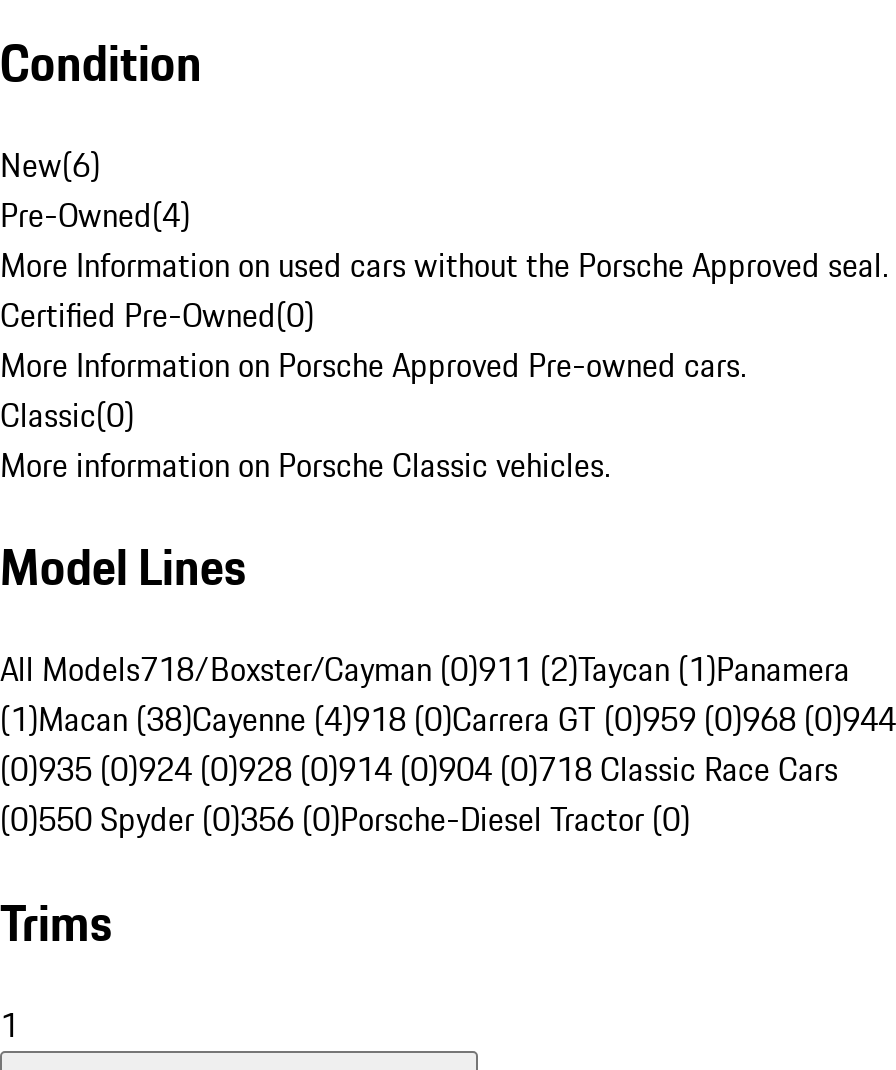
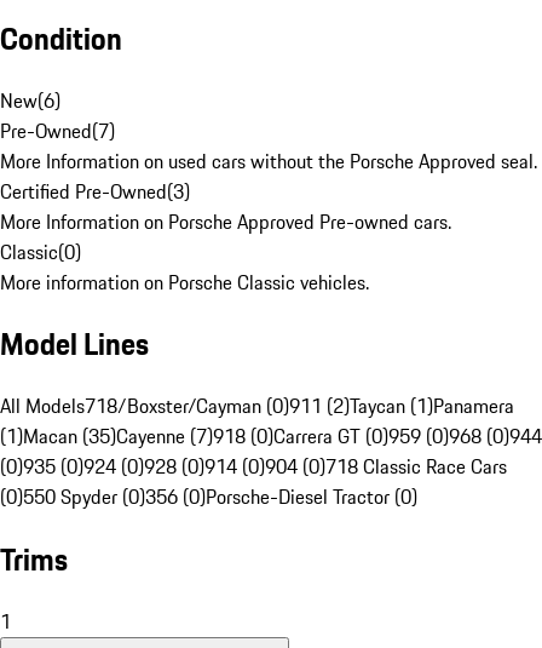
[0,190,190,238] Pre-Owned(4) -> [0,116,115,145] Pre-Owned(7)
[0,290,314,338] Certified Pre-Owned(0) -> [0,176,190,205] Certified Pre-Owned(3)
[0,696,896,744] (1)Macan (38)Cayenne (4)918 (0)Carrera GT (0)959 (0)968 (0)944 -> [0,422,542,451] (1)Macan (35)Cayenne (7)918 (0)Carrera GT (0)959 (0)968 (0)944

